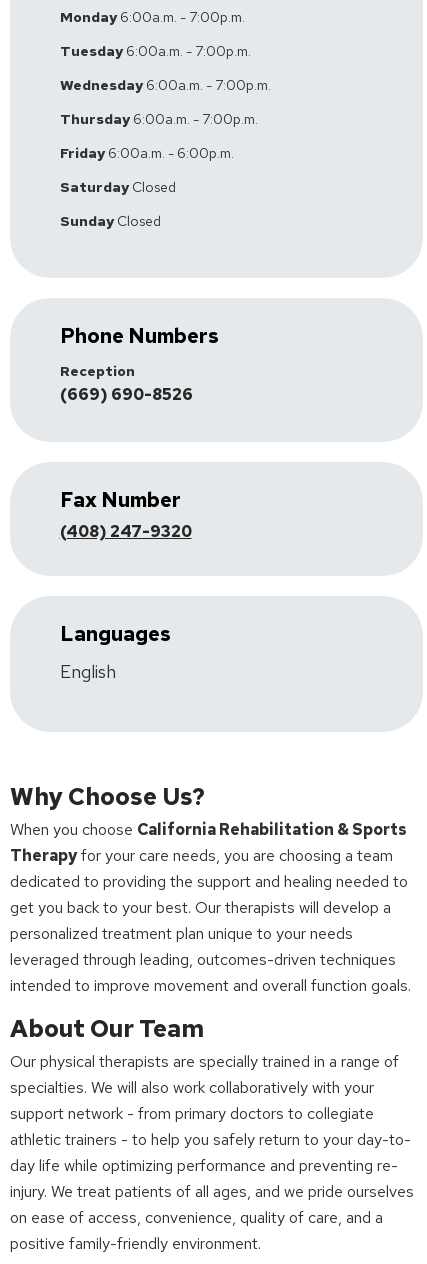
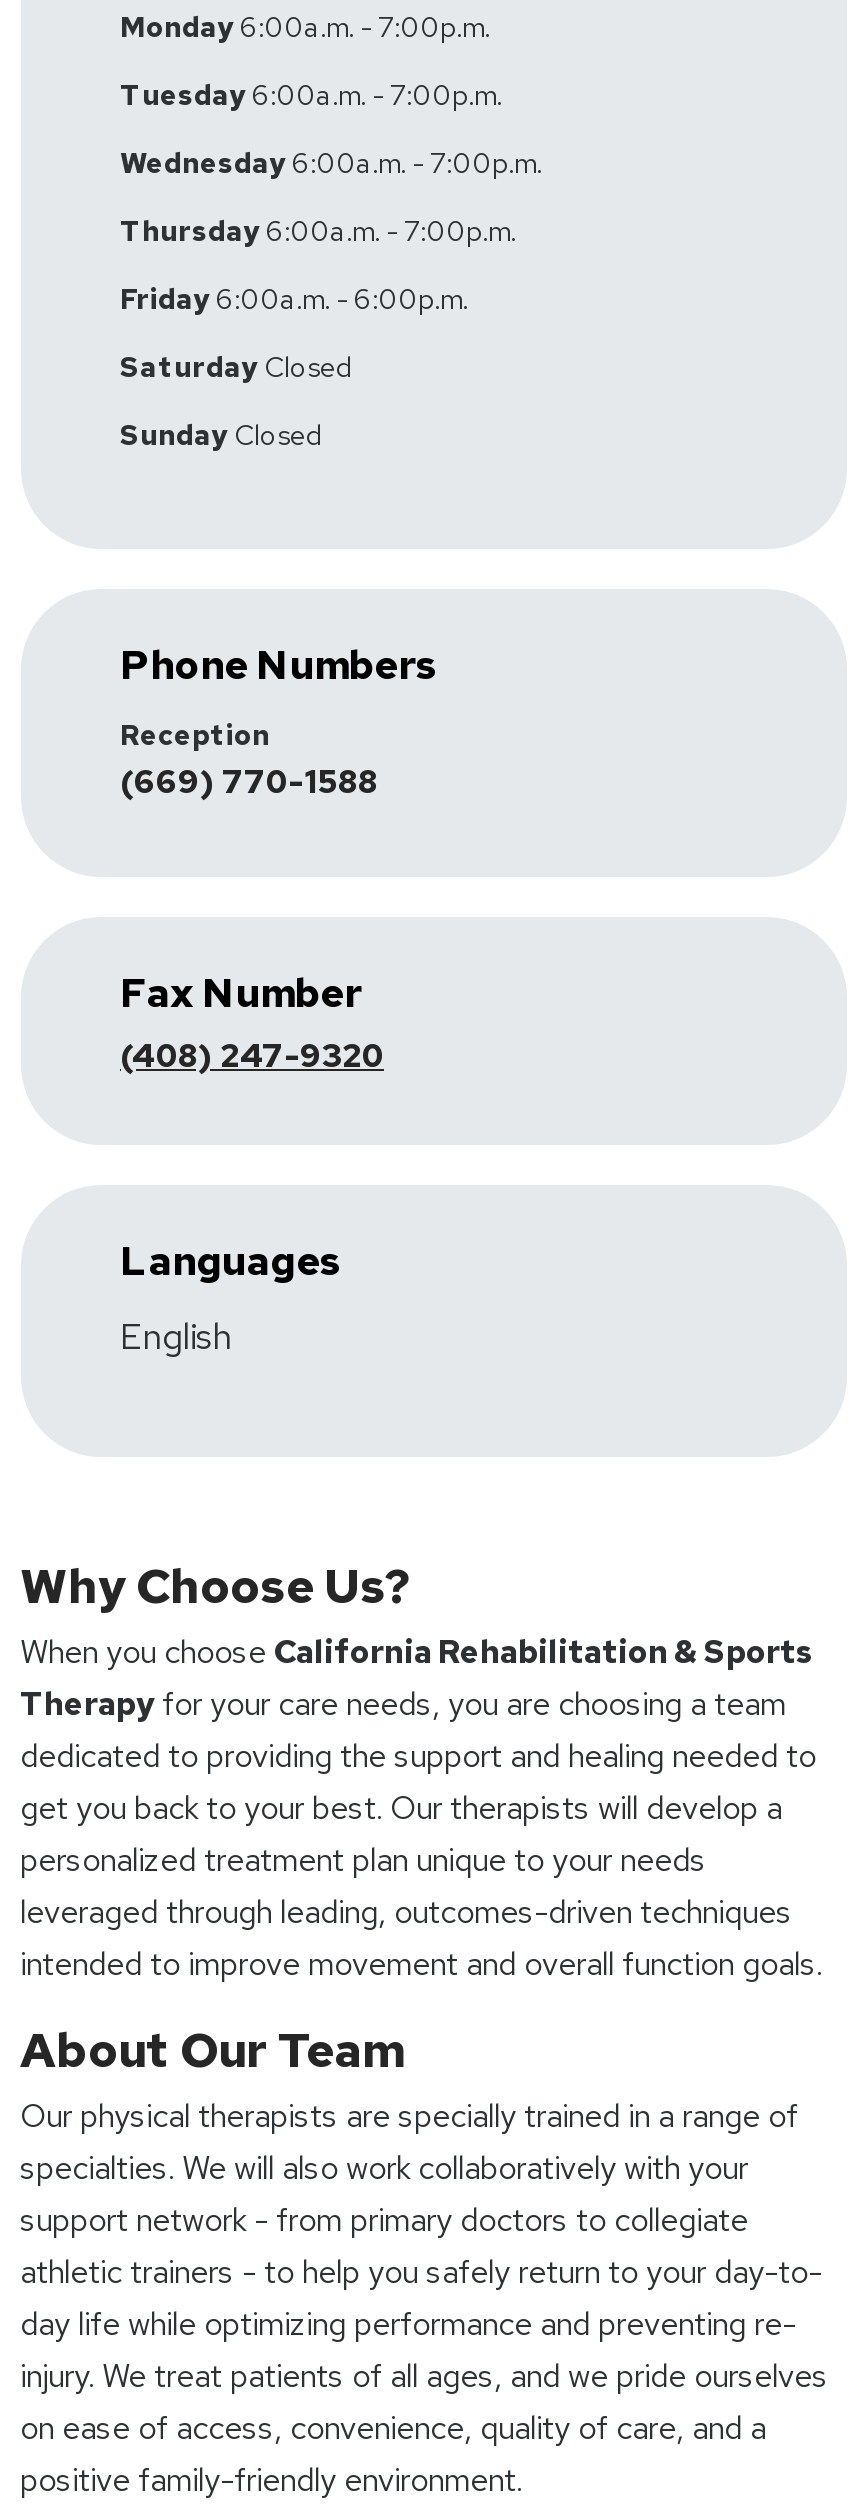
[59,384,192,405] (669) 690-8526 -> [120,761,378,803] (669) 770-1588

